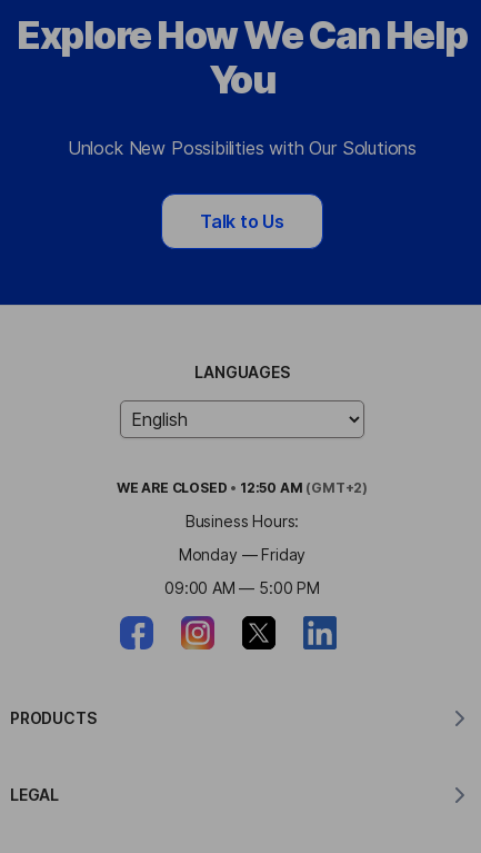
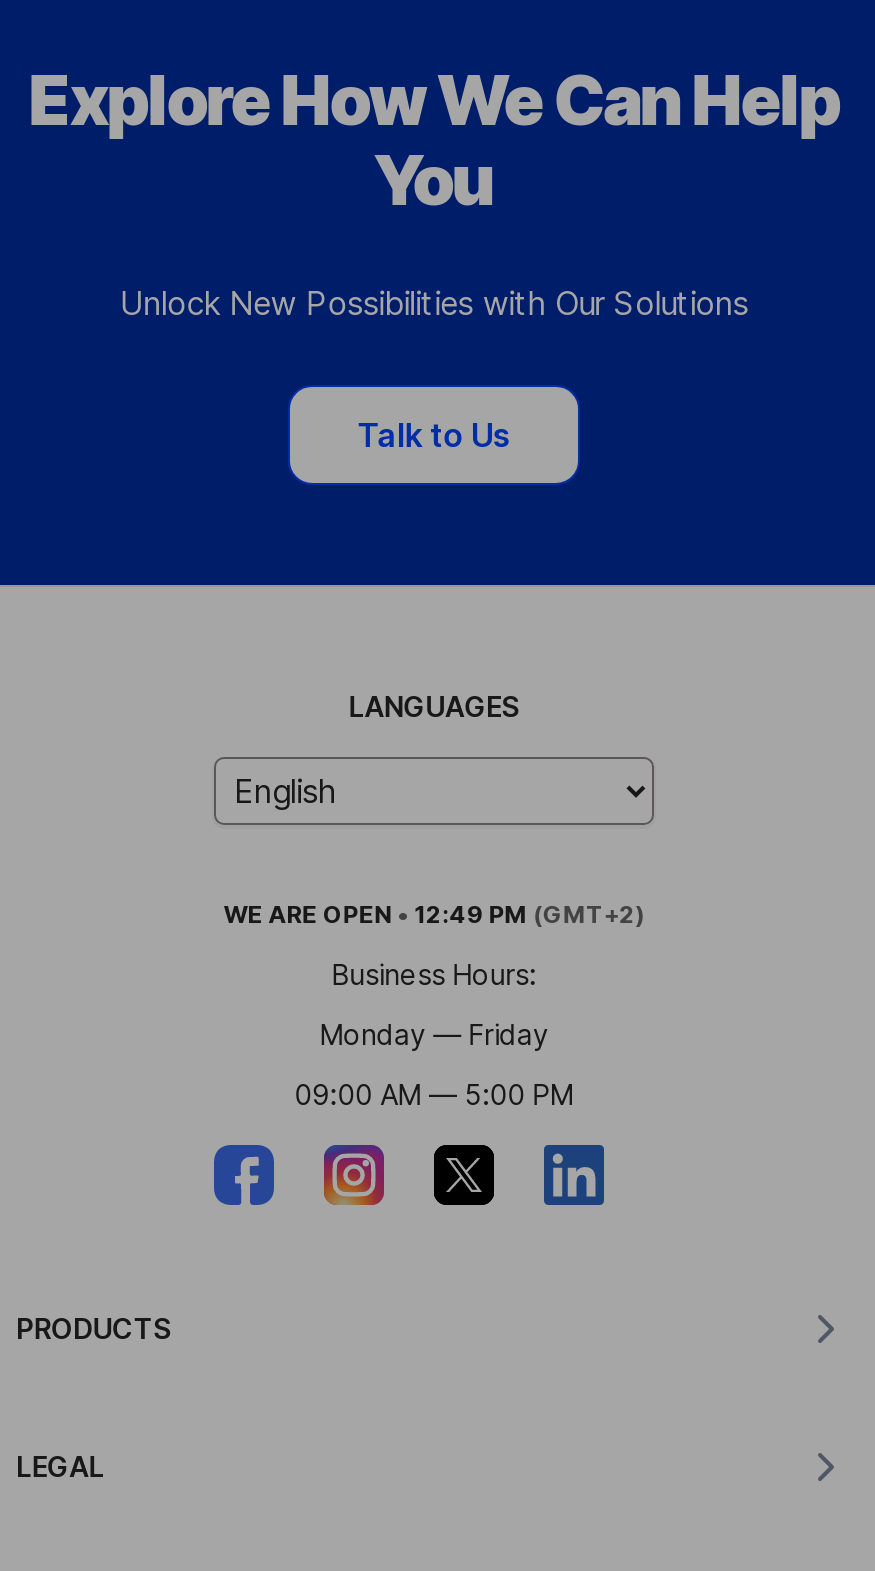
[117,480,368,496] WE ARE CLOSED • 12:50 AM (GMT+2) -> [223,900,645,930] WE ARE OPEN • 12:49 PM (GMT+2)

